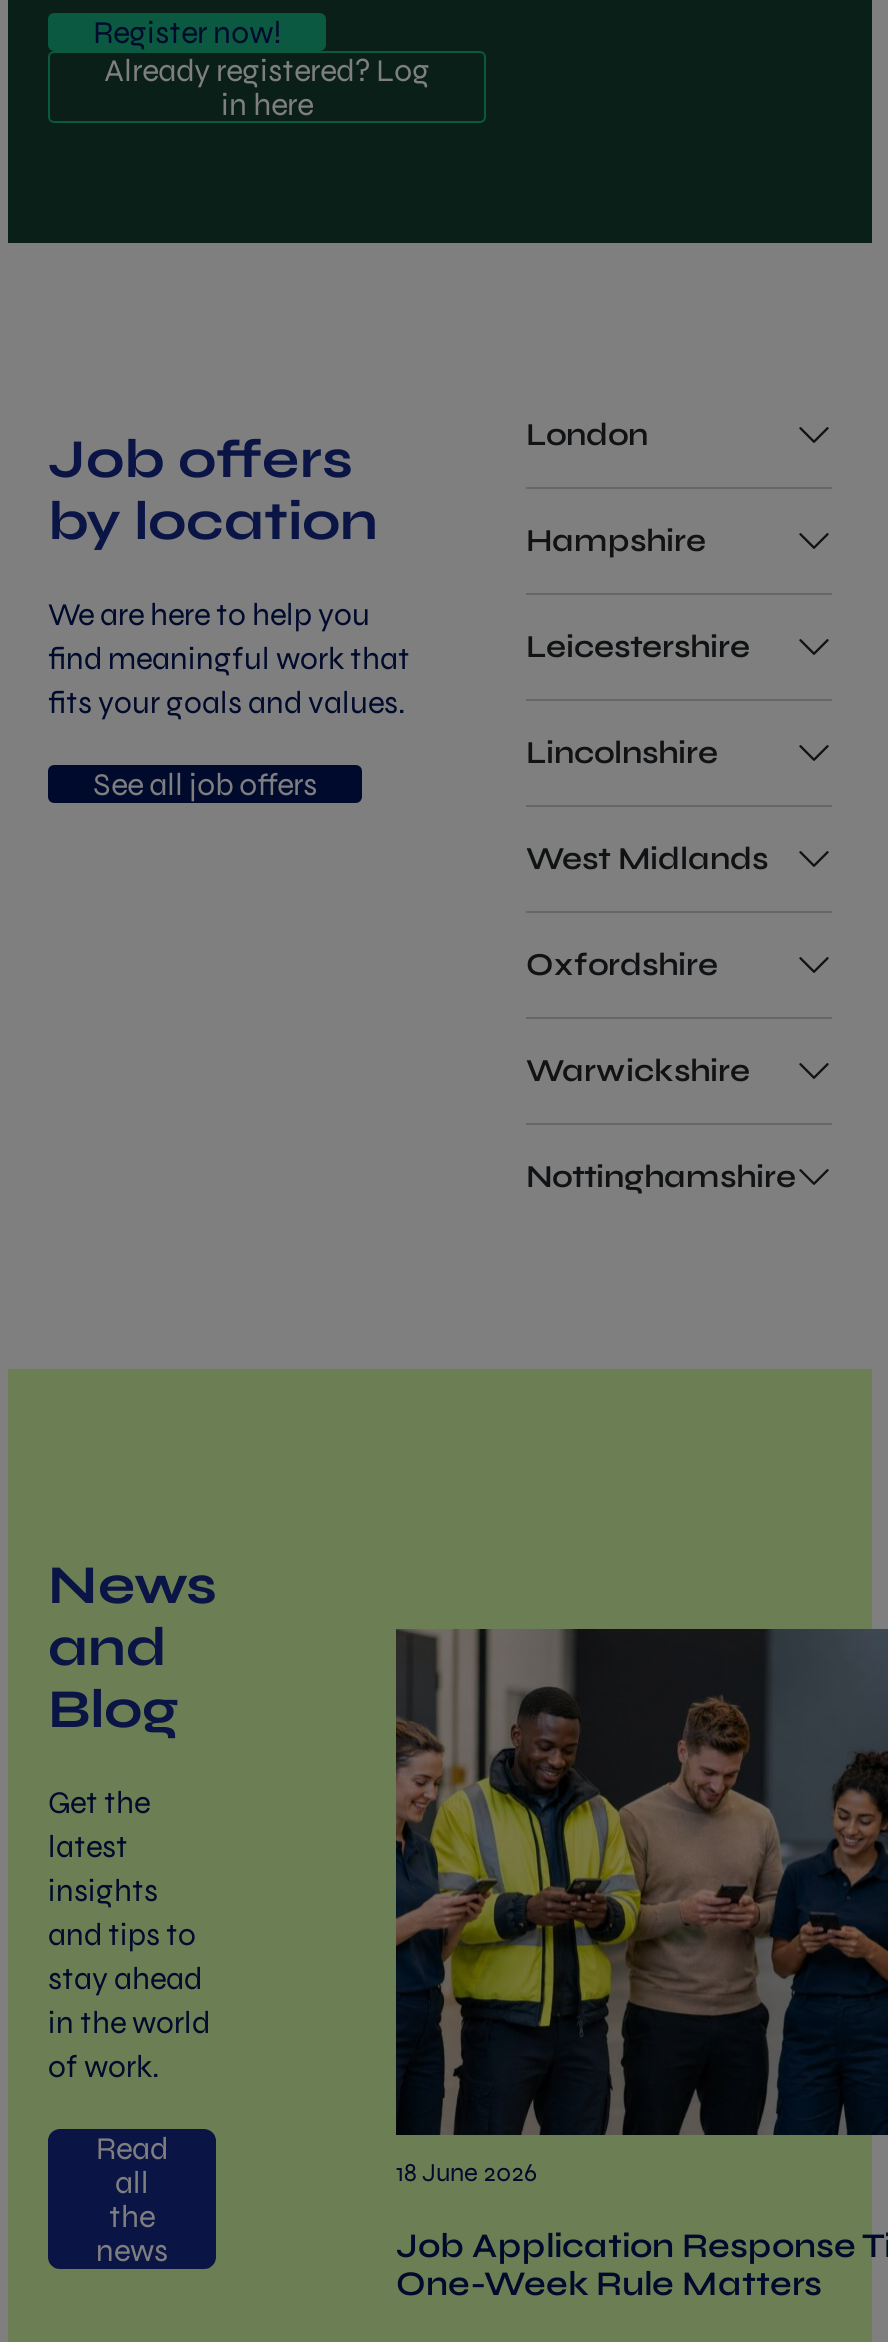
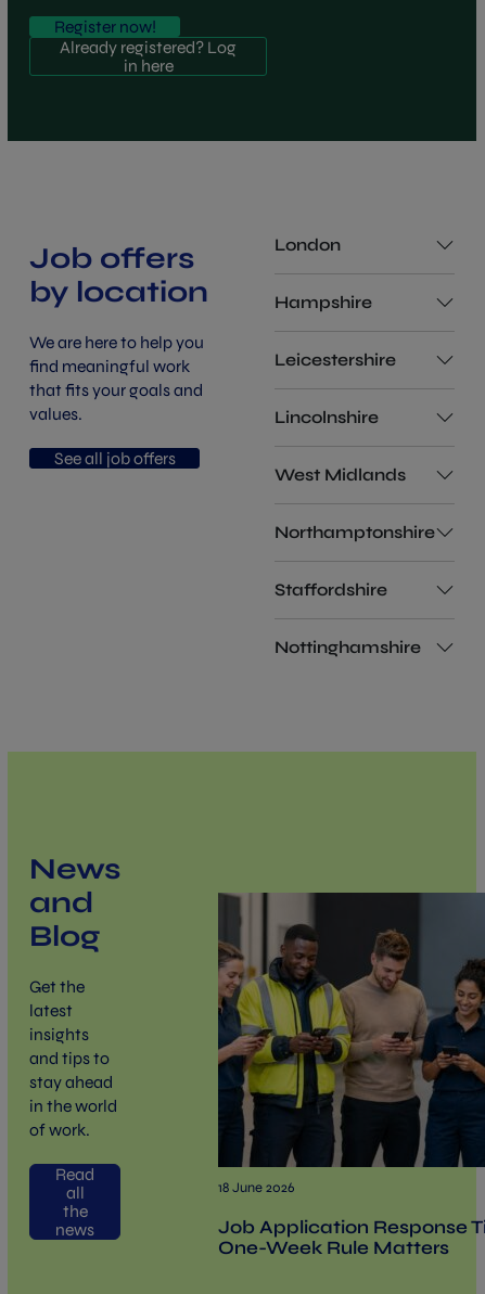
moved [93,765,317,803] -> [54,448,175,469]: See all job offers
[526,946,718,984] Oxfordshire -> [275,522,435,543] Northamptonshire
[526,1052,750,1090] Warwickshire -> [275,580,387,600] Staffordshire

